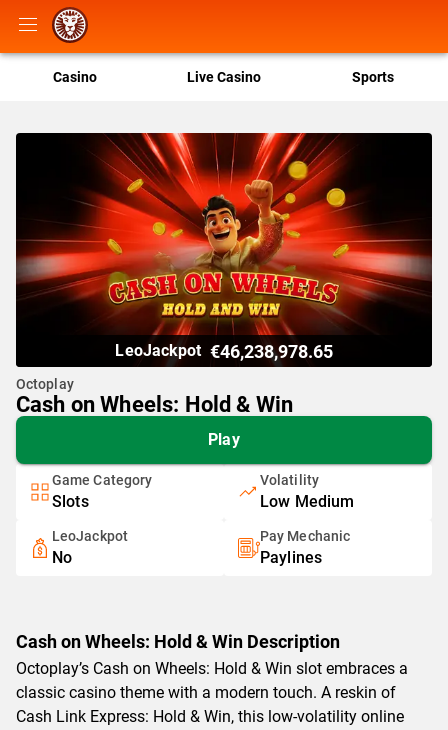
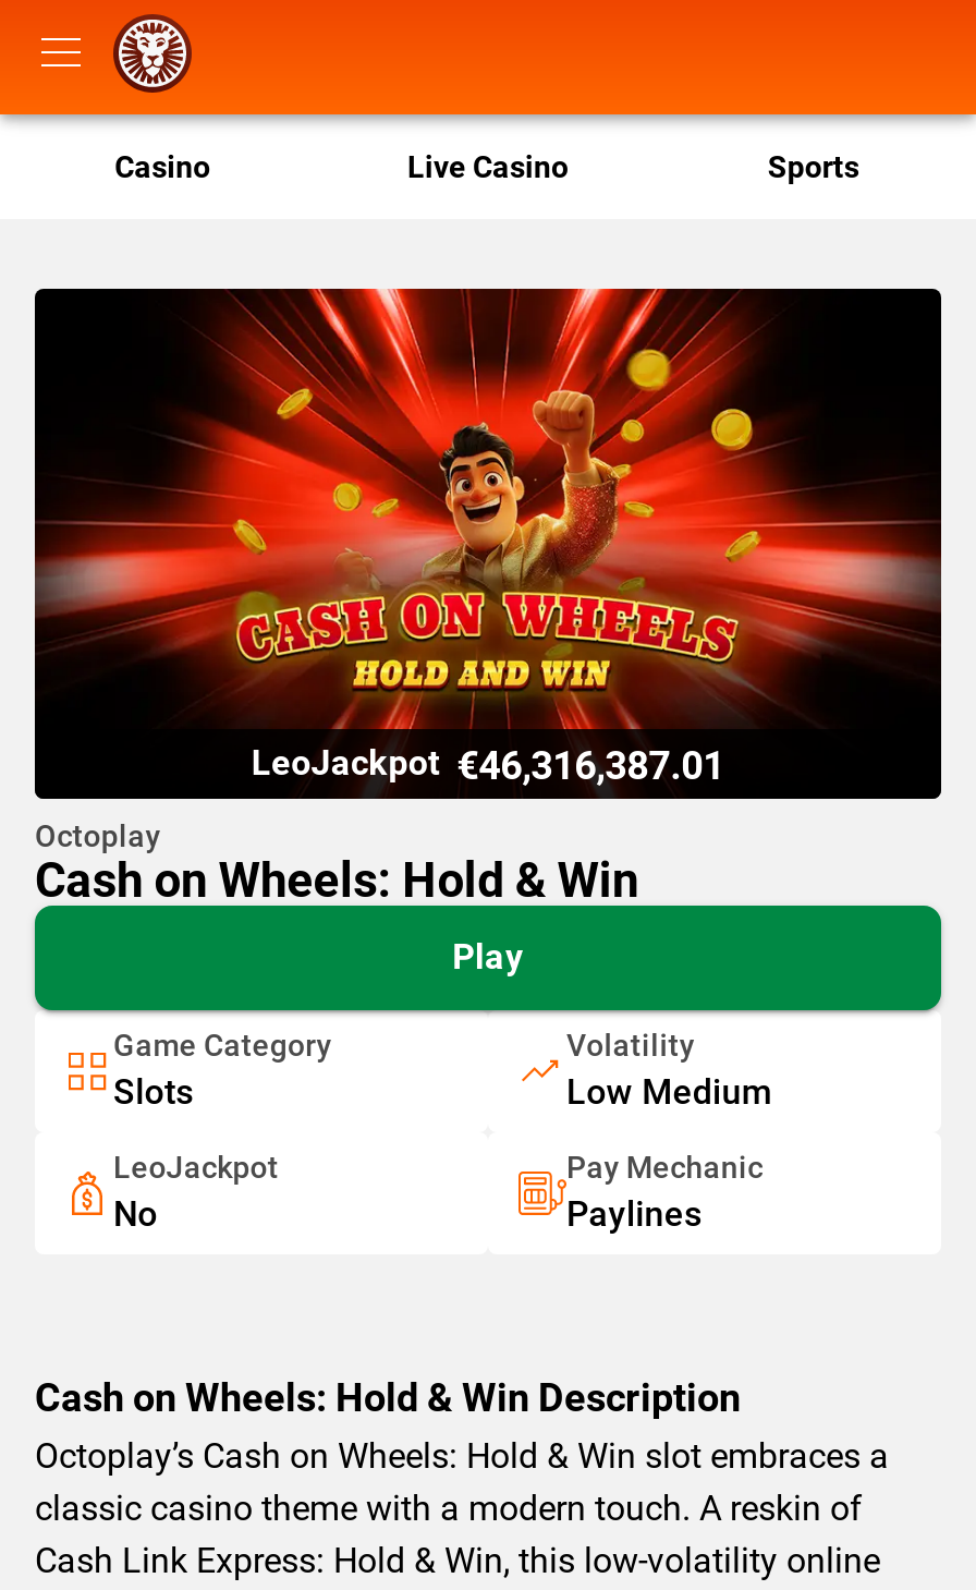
[115,340,333,361] LeoJackpot €46,238,978.65 -> [251,741,725,787] LeoJackpot €46,316,387.01

